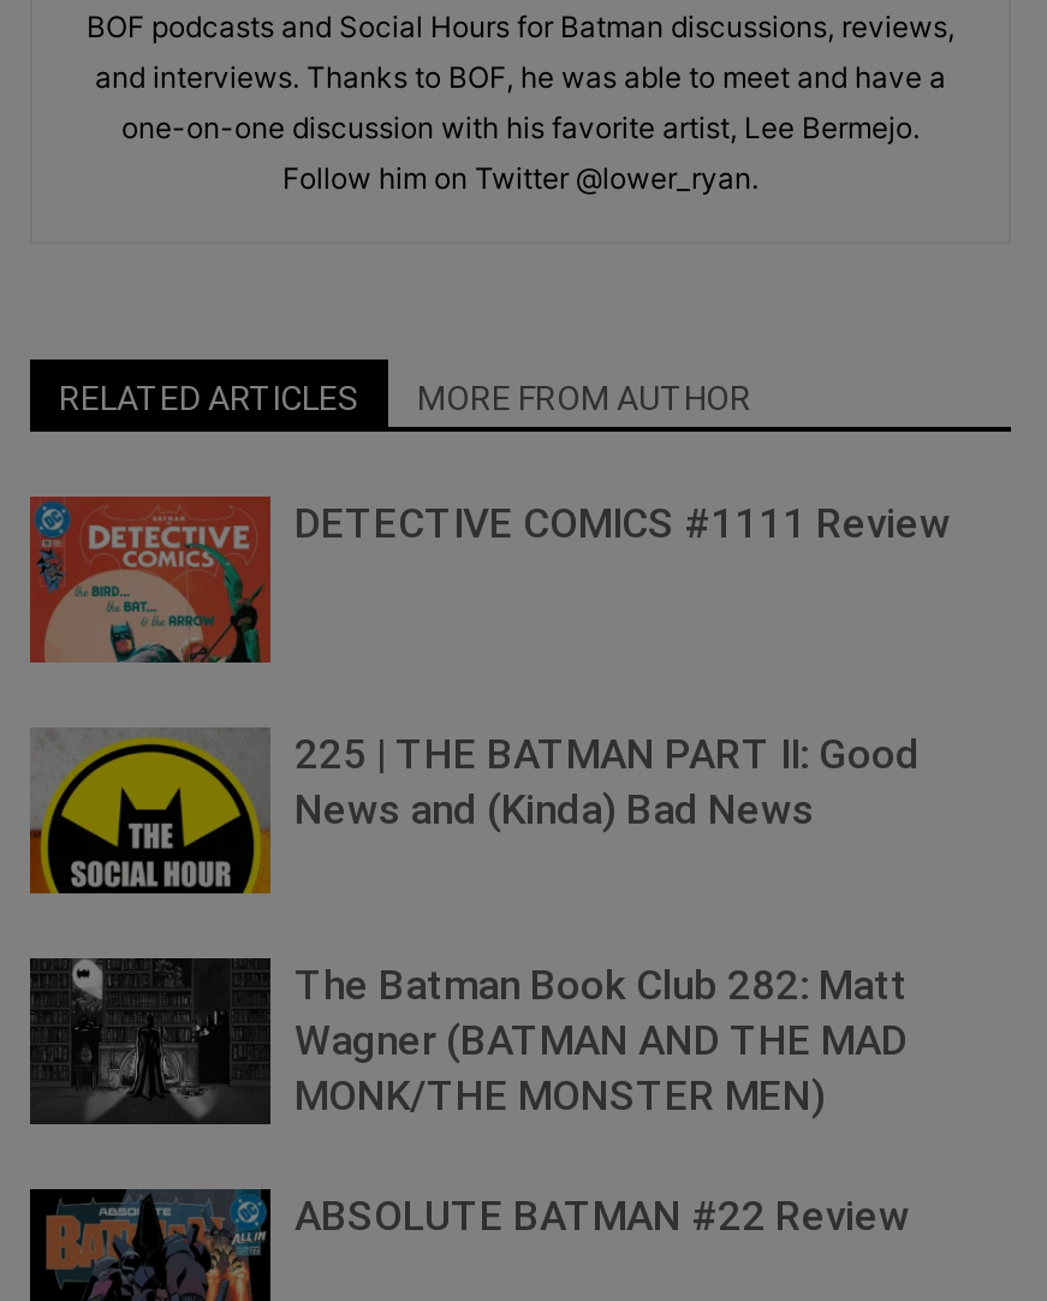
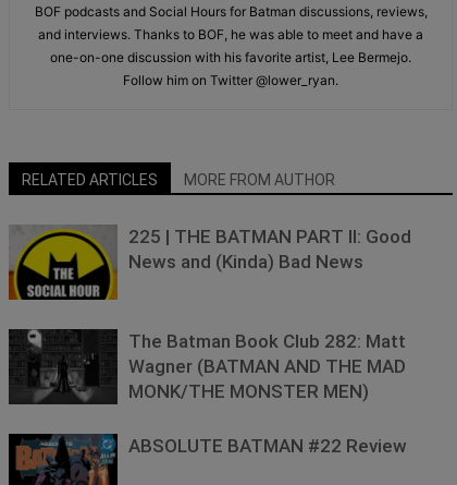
[28,495,951,664] [image] | DETECTIVE COMICS #1111 Review -> none

